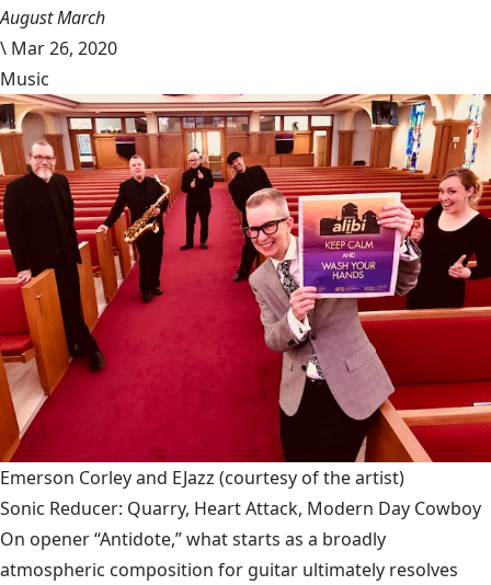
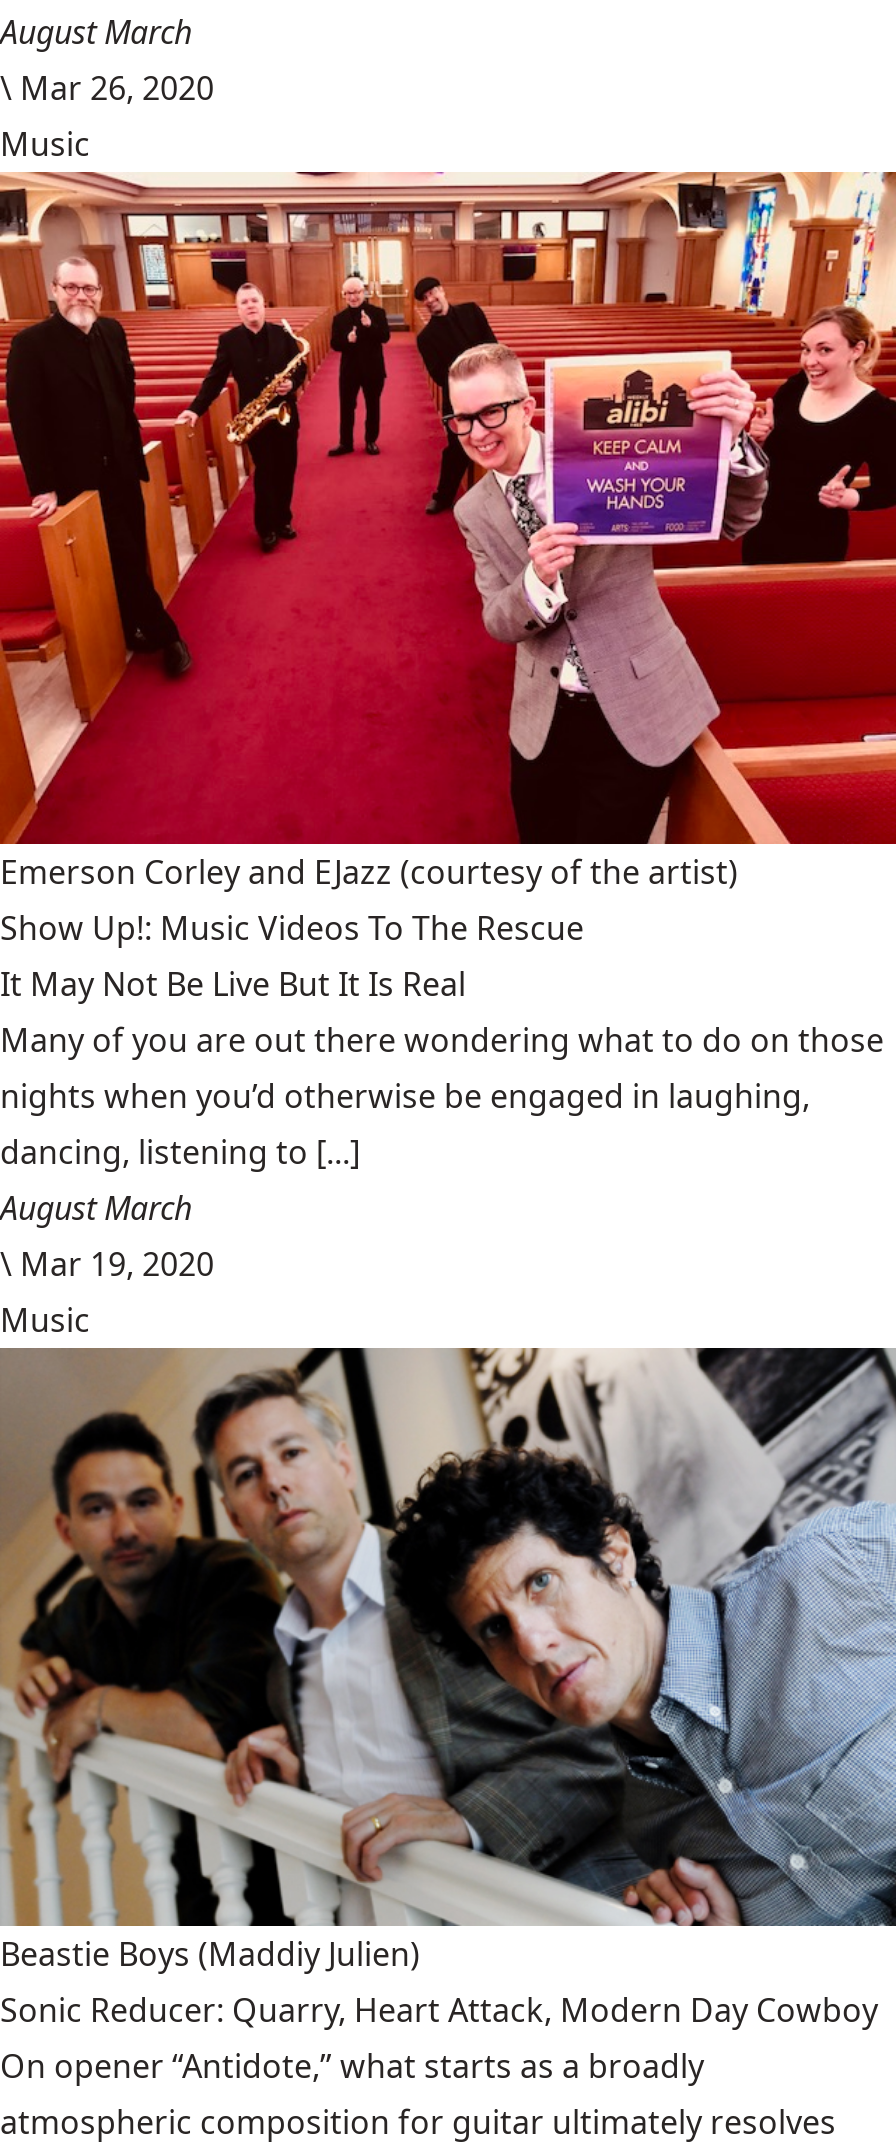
none -> [0,906,884,1342] Show Up!: Music Videos To The Rescue | It May Not Be Live But It Is Real | Many of you are out there wondering what to do on those | nights when you’d otherwise be engaged in laughing, | dancing, listening to [...] | August March | \ Mar 19, 2020 | Music
none -> [0,1346,890,1976] [image] | Beastie Boys (Maddiy Julien)

